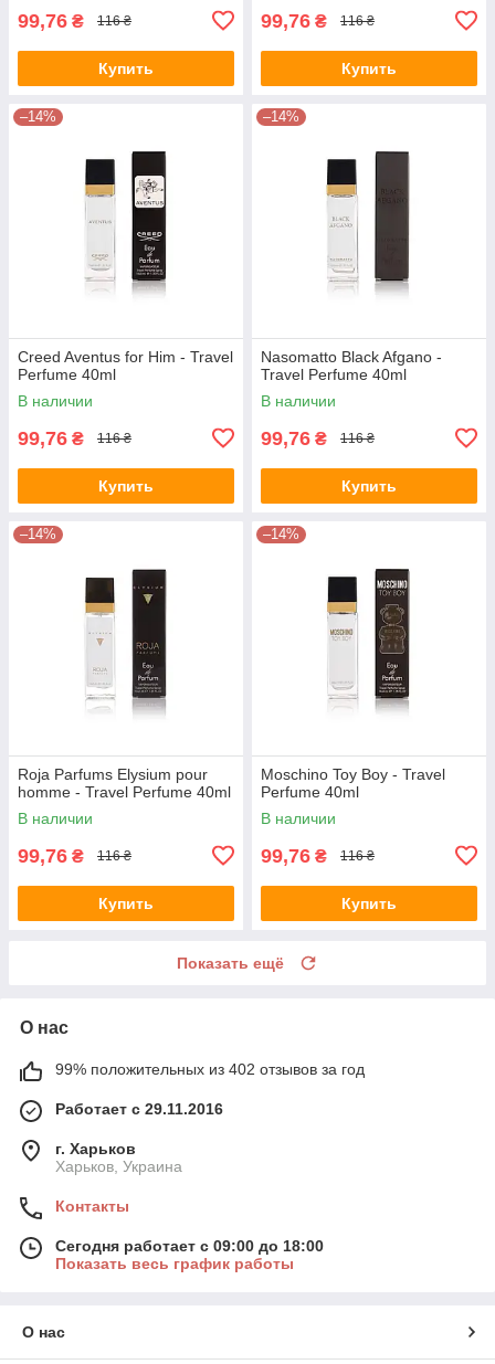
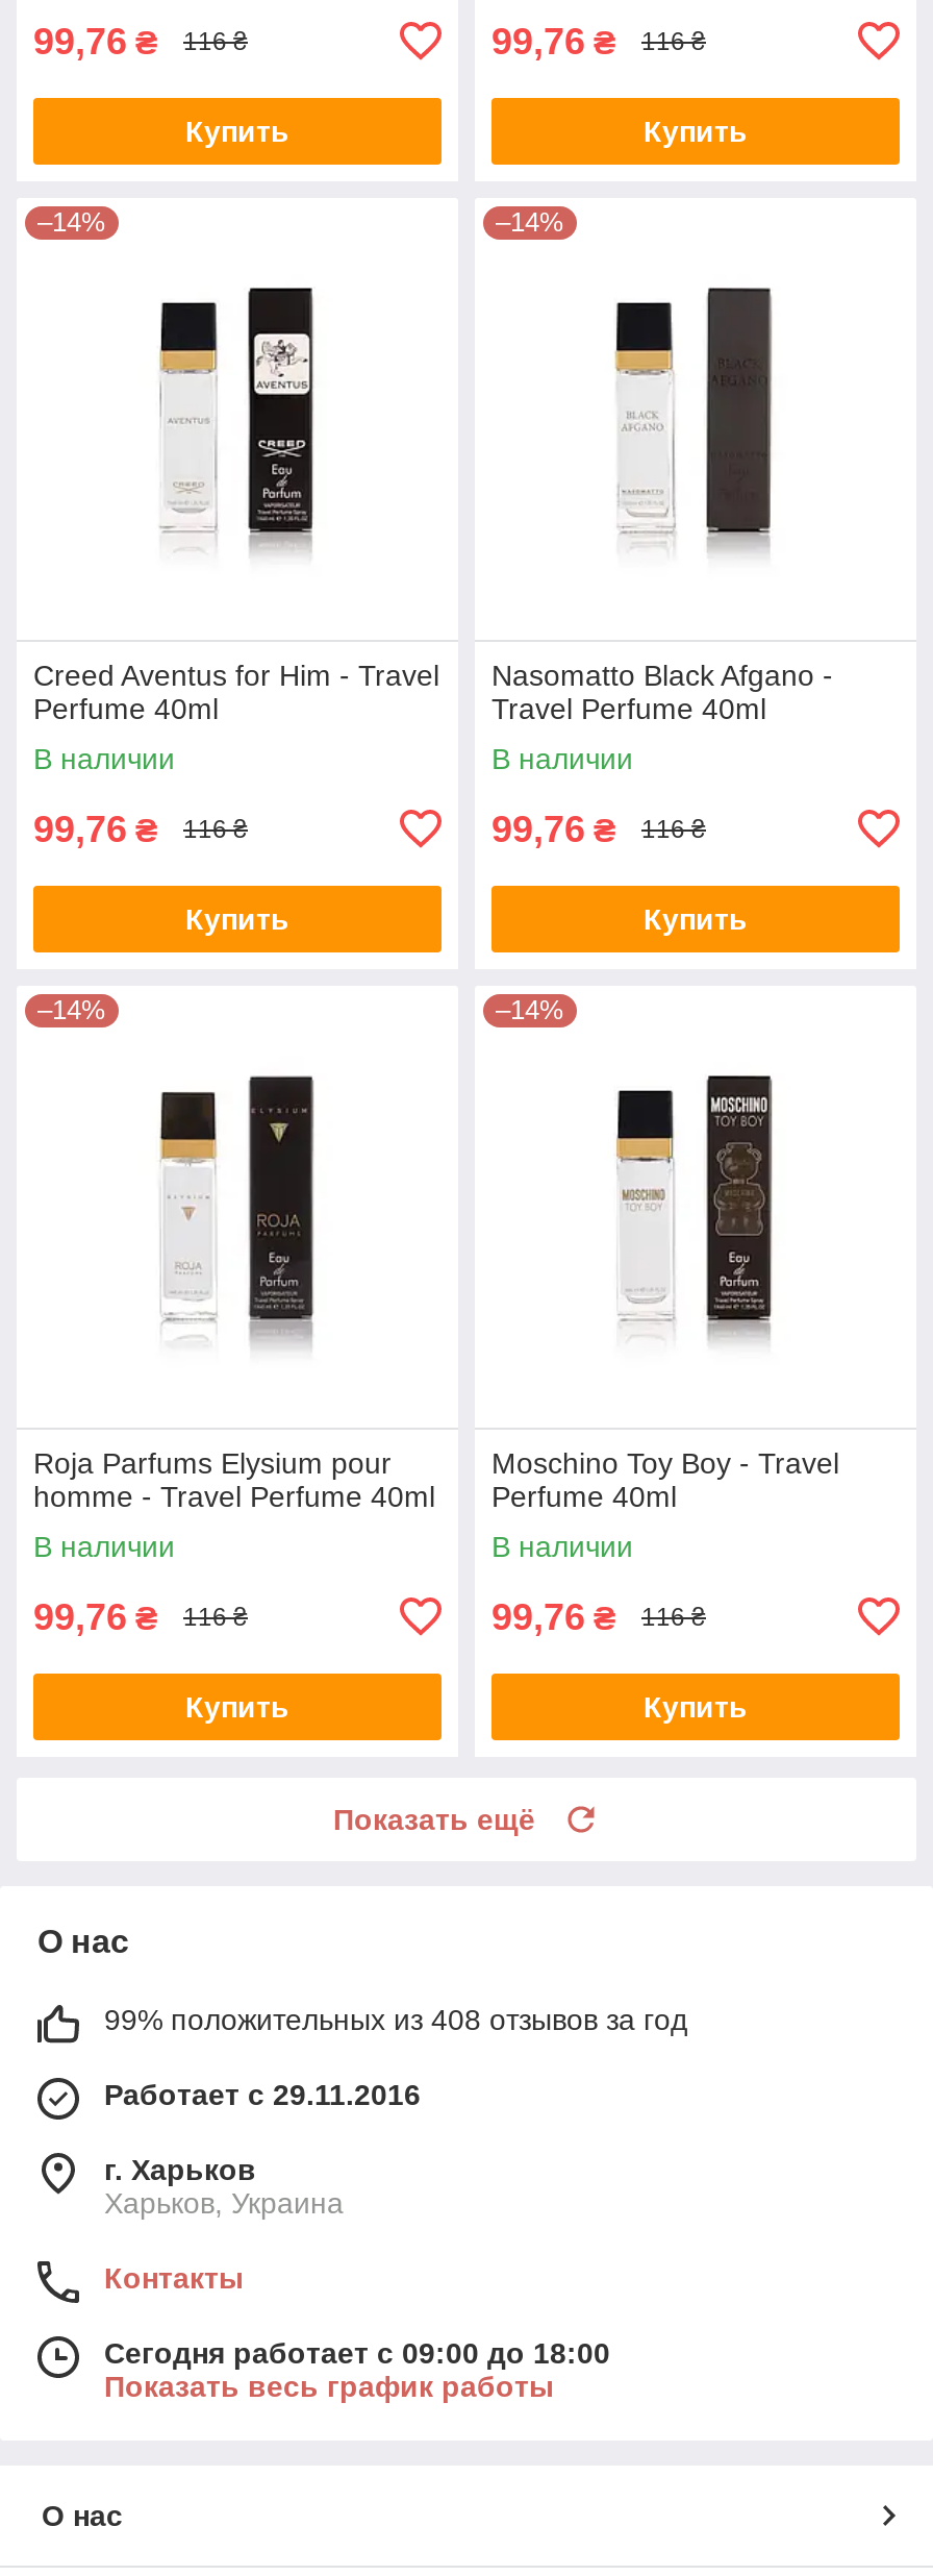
[55,1060,365,1078] 99% положительных из 402 отзывов за год -> [104,2002,687,2036] 99% положительных из 408 отзывов за год

